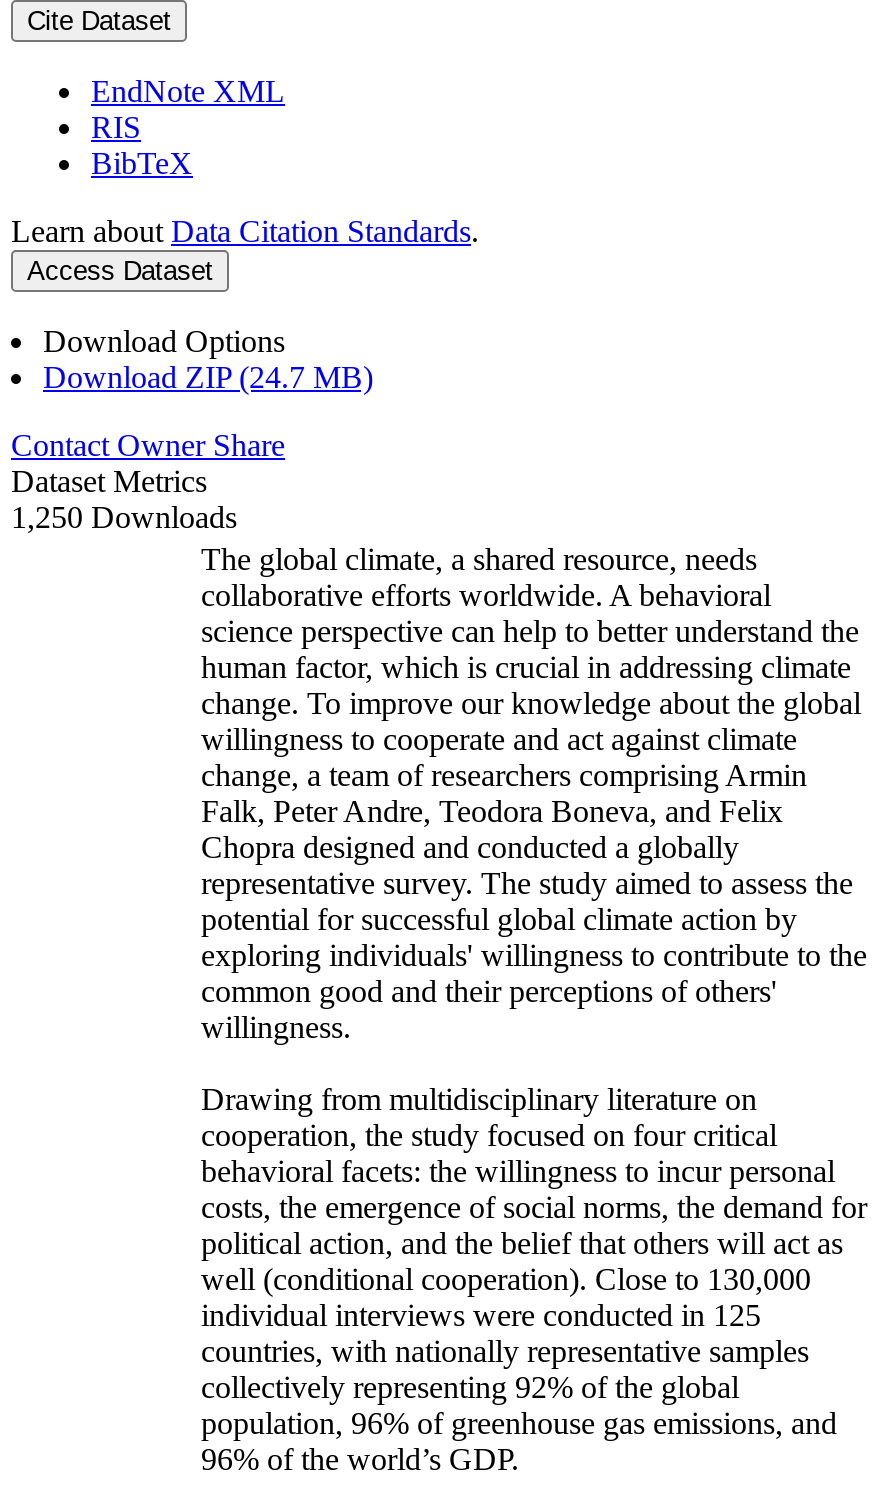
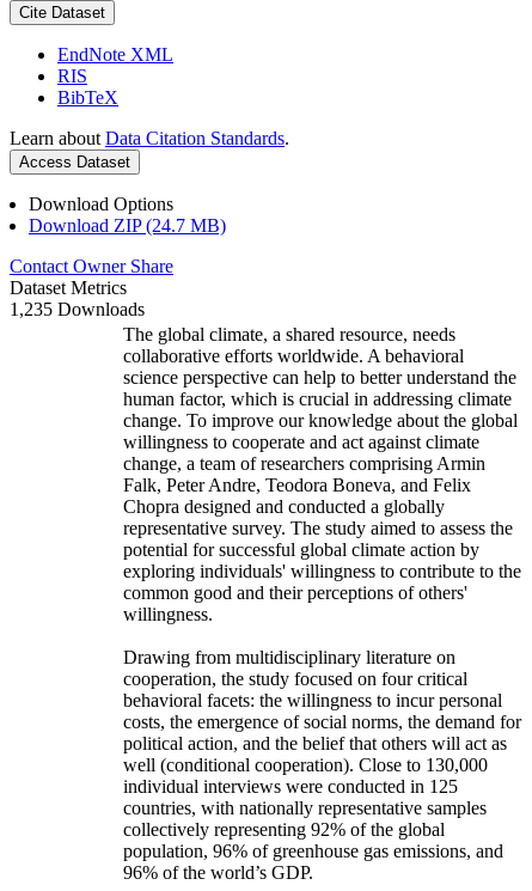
[11,501,237,535] 1,250 Downloads -> [10,299,145,320] 1,235 Downloads

